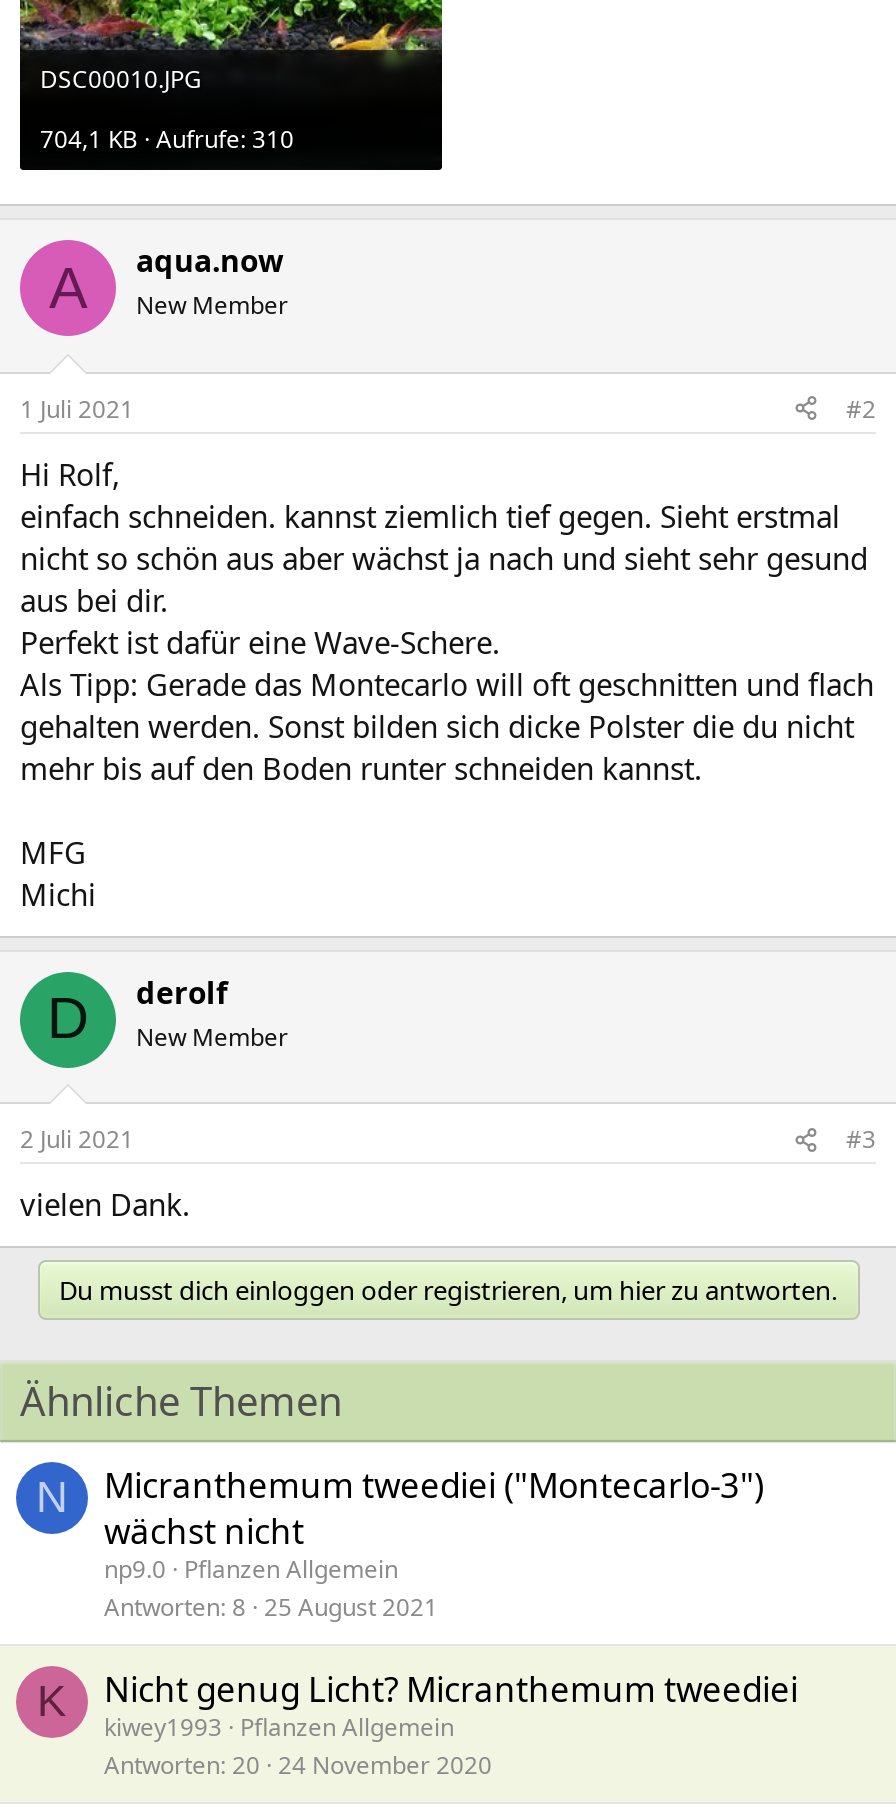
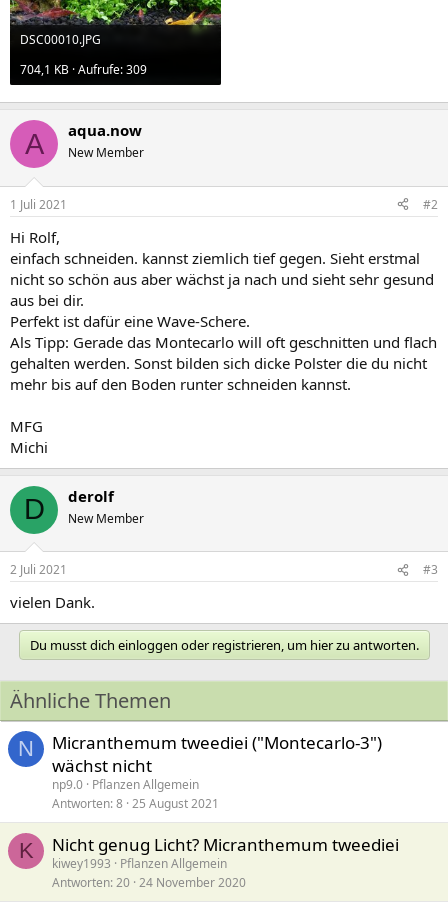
[40,121,294,155] 704,1 KB · Aufrufe: 310 -> [20,60,147,77] 704,1 KB · Aufrufe: 309

